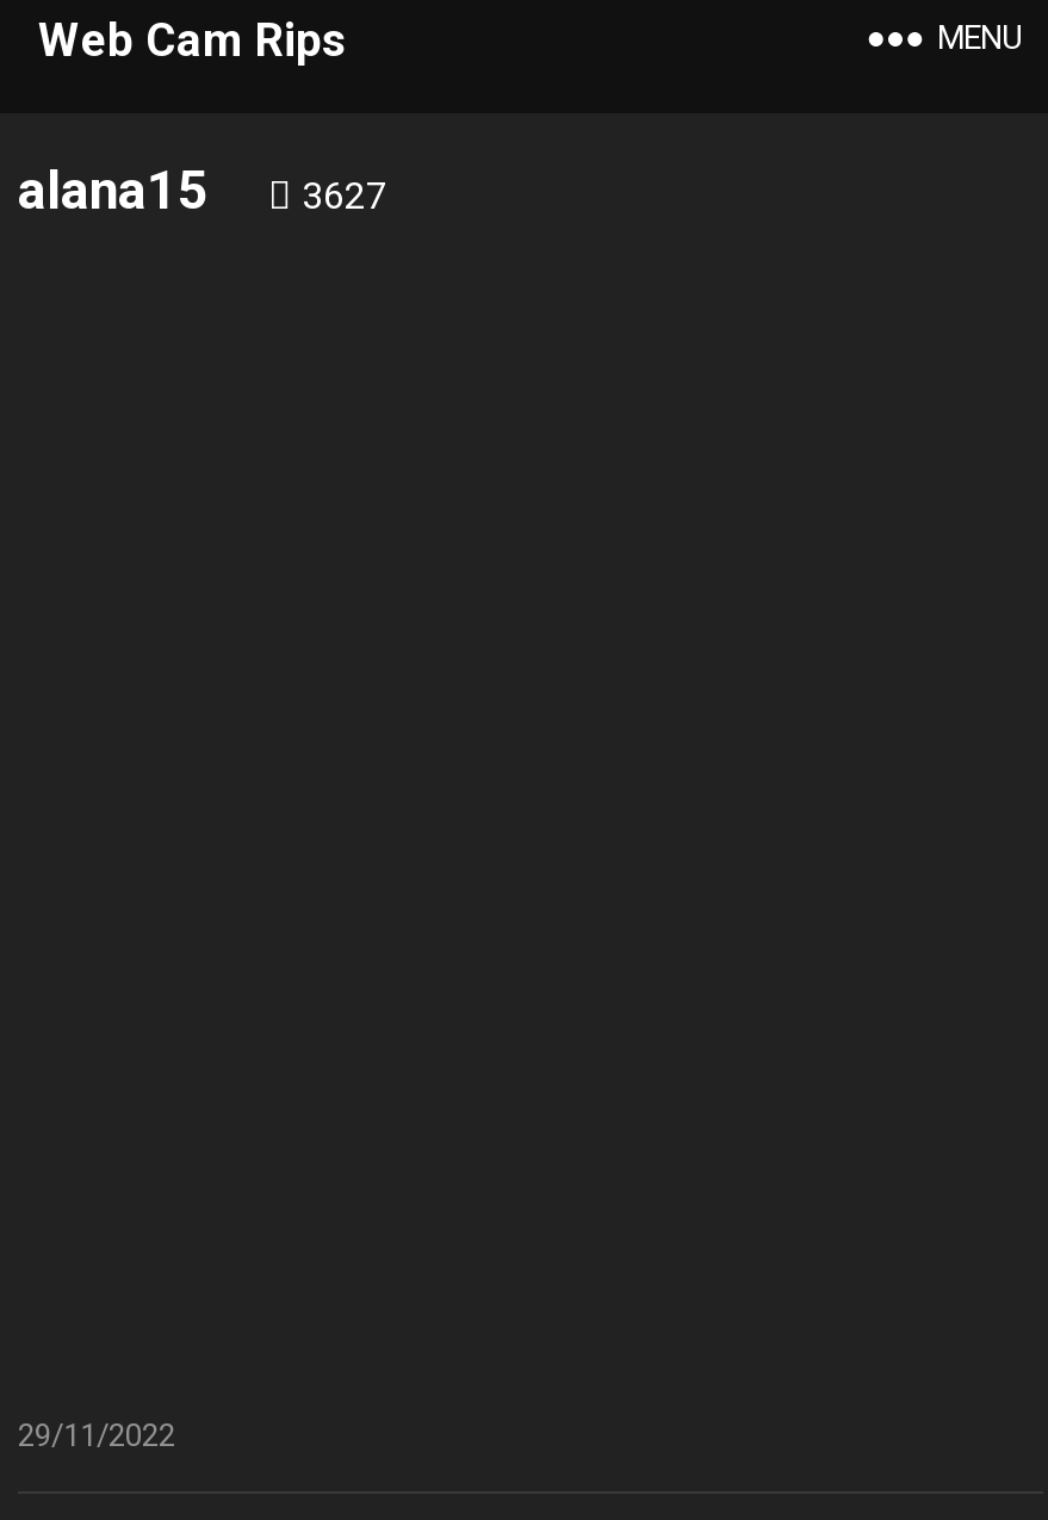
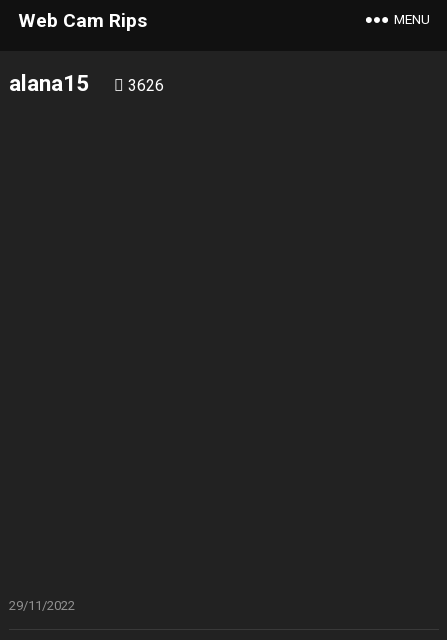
[18,159,387,221] alana15 3627 -> [9,70,164,96] alana15 3626

